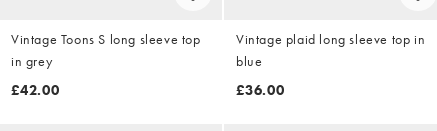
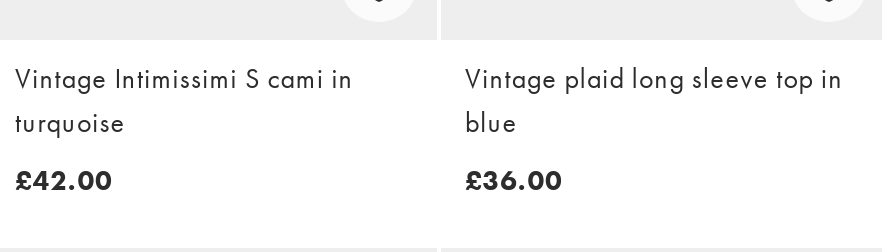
[11,30,201,70] Vintage Toons S long sleeve top | in grey -> [15,59,354,139] Vintage Intimissimi S cami in | turquoise

